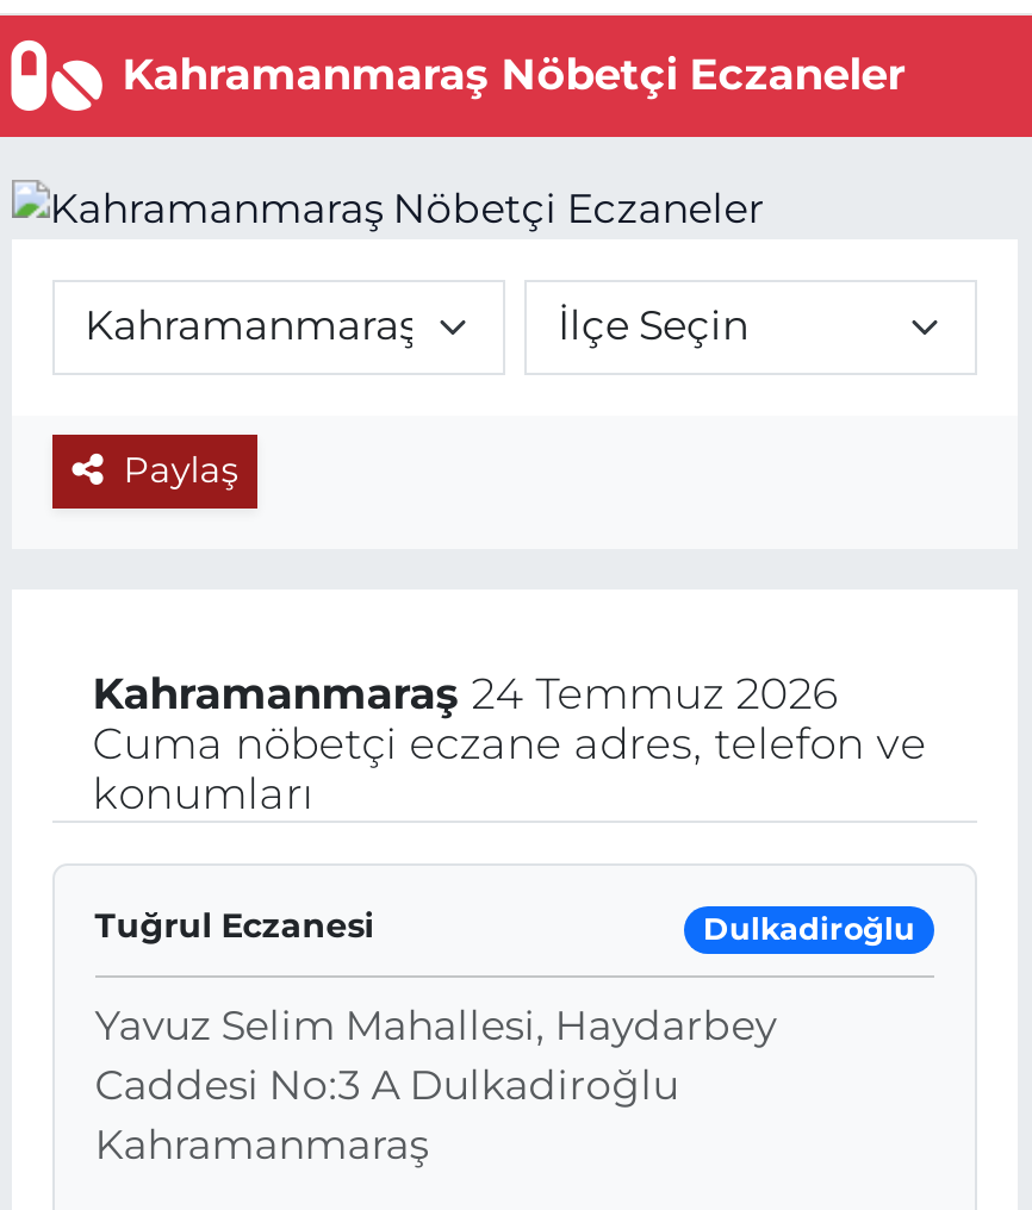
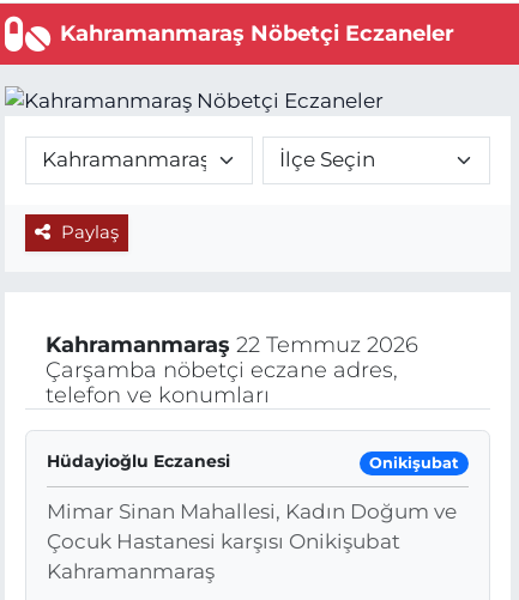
[92,667,927,819] Kahramanmaraş 24 Temmuz 2026 | Cuma nöbetçi eczane adres, telefon ve | konumları -> [45,331,418,408] Kahramanmaraş 22 Temmuz 2026 | Çarşamba nöbetçi eczane adres, | telefon ve konumları
[95,903,915,947] Tuğrul Eczanesi | Dulkadiroğlu -> [47,450,459,472] Hüdayioğlu Eczanesi | Onikişubat
[95,1003,777,1110] Yavuz Selim Mahallesi, Haydarbey | Caddesi No:3 A Dulkadiroğlu -> [47,500,456,554] Mimar Sinan Mahallesi, Kadın Doğum ve | Çocuk Hastanesi karşısı Onikişubat

